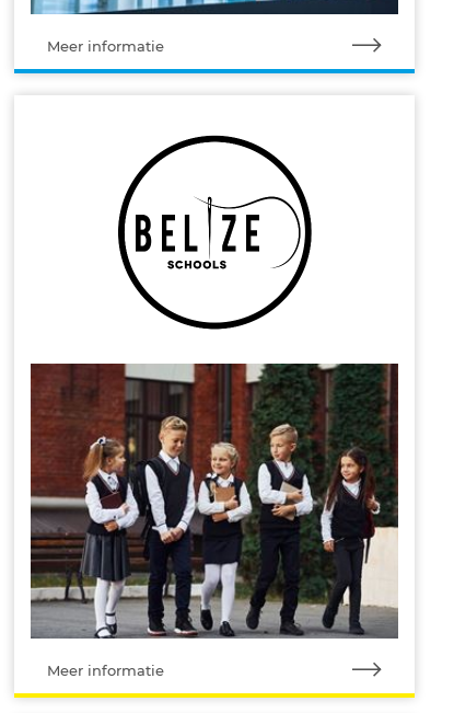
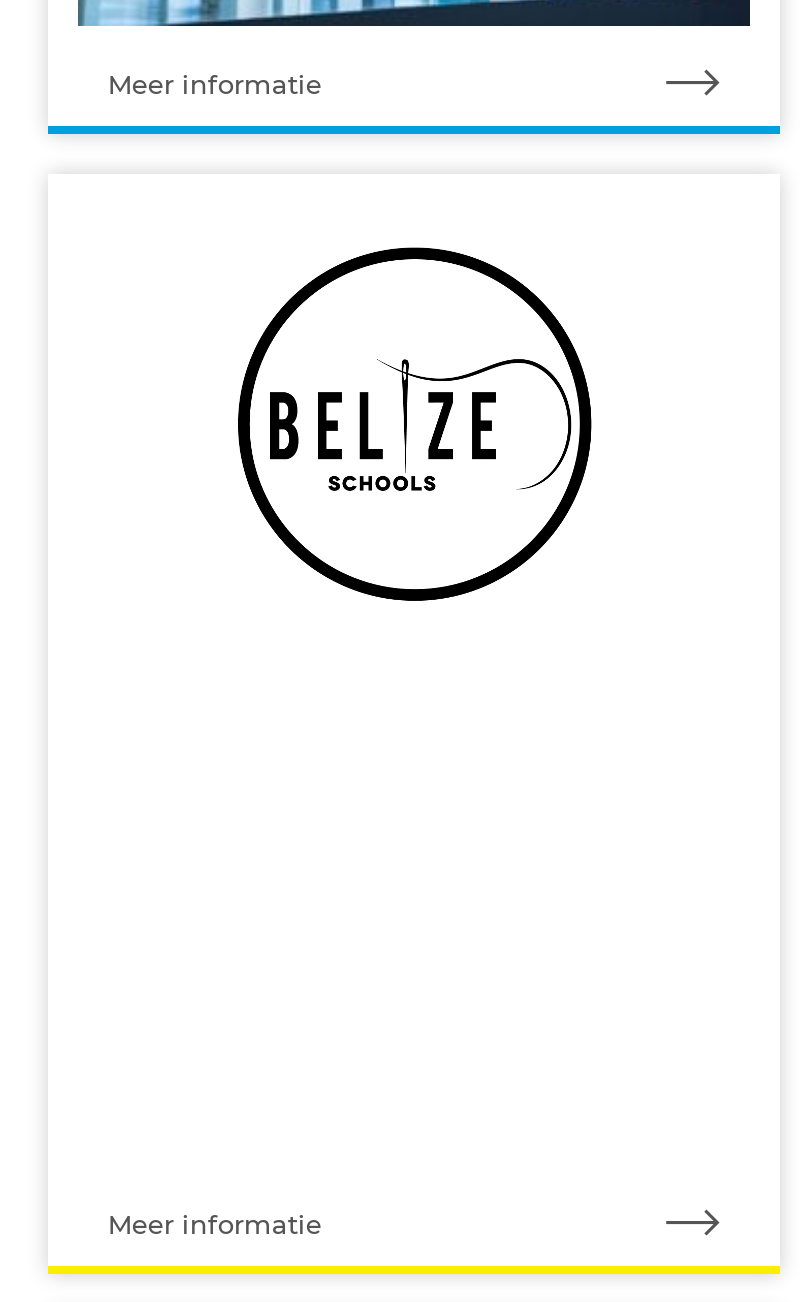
[30,363,399,640] [image] -> none

